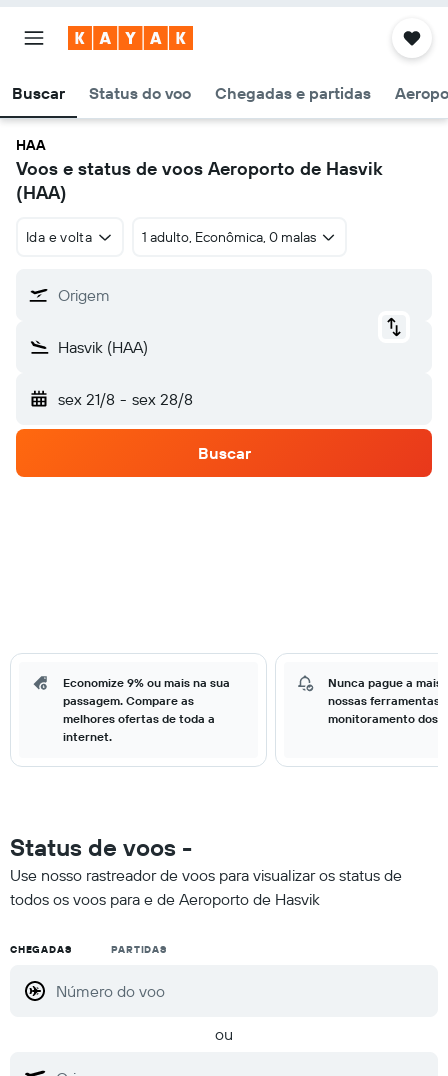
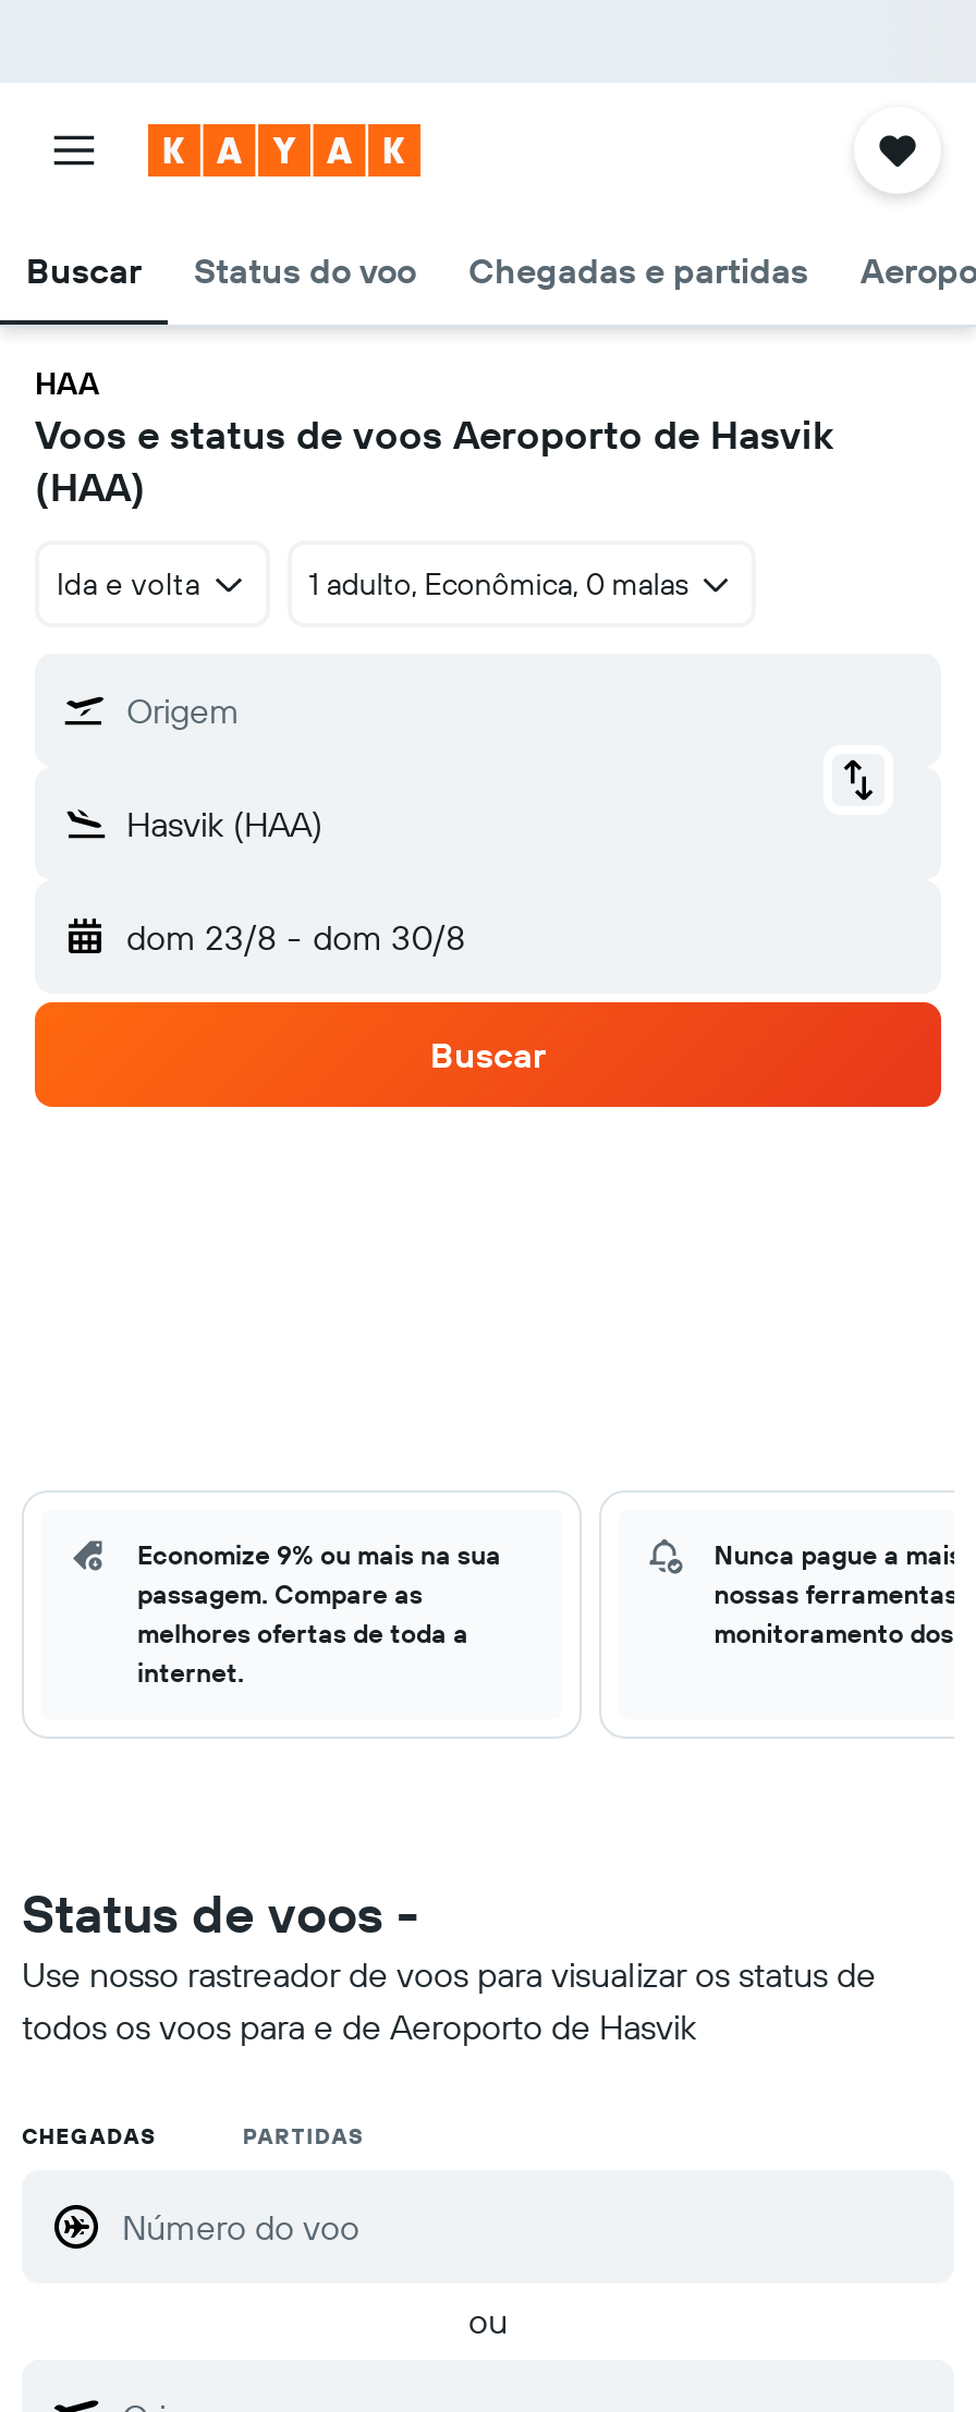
[58,389,193,409] sex 21/8 - sex 28/8 -> [126,915,465,959] dom 23/8 - dom 30/8

